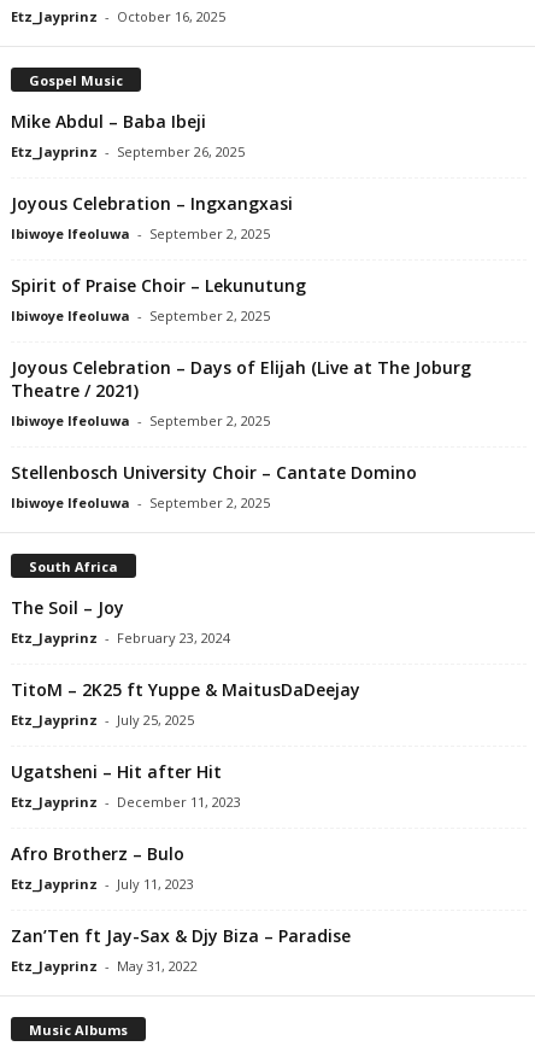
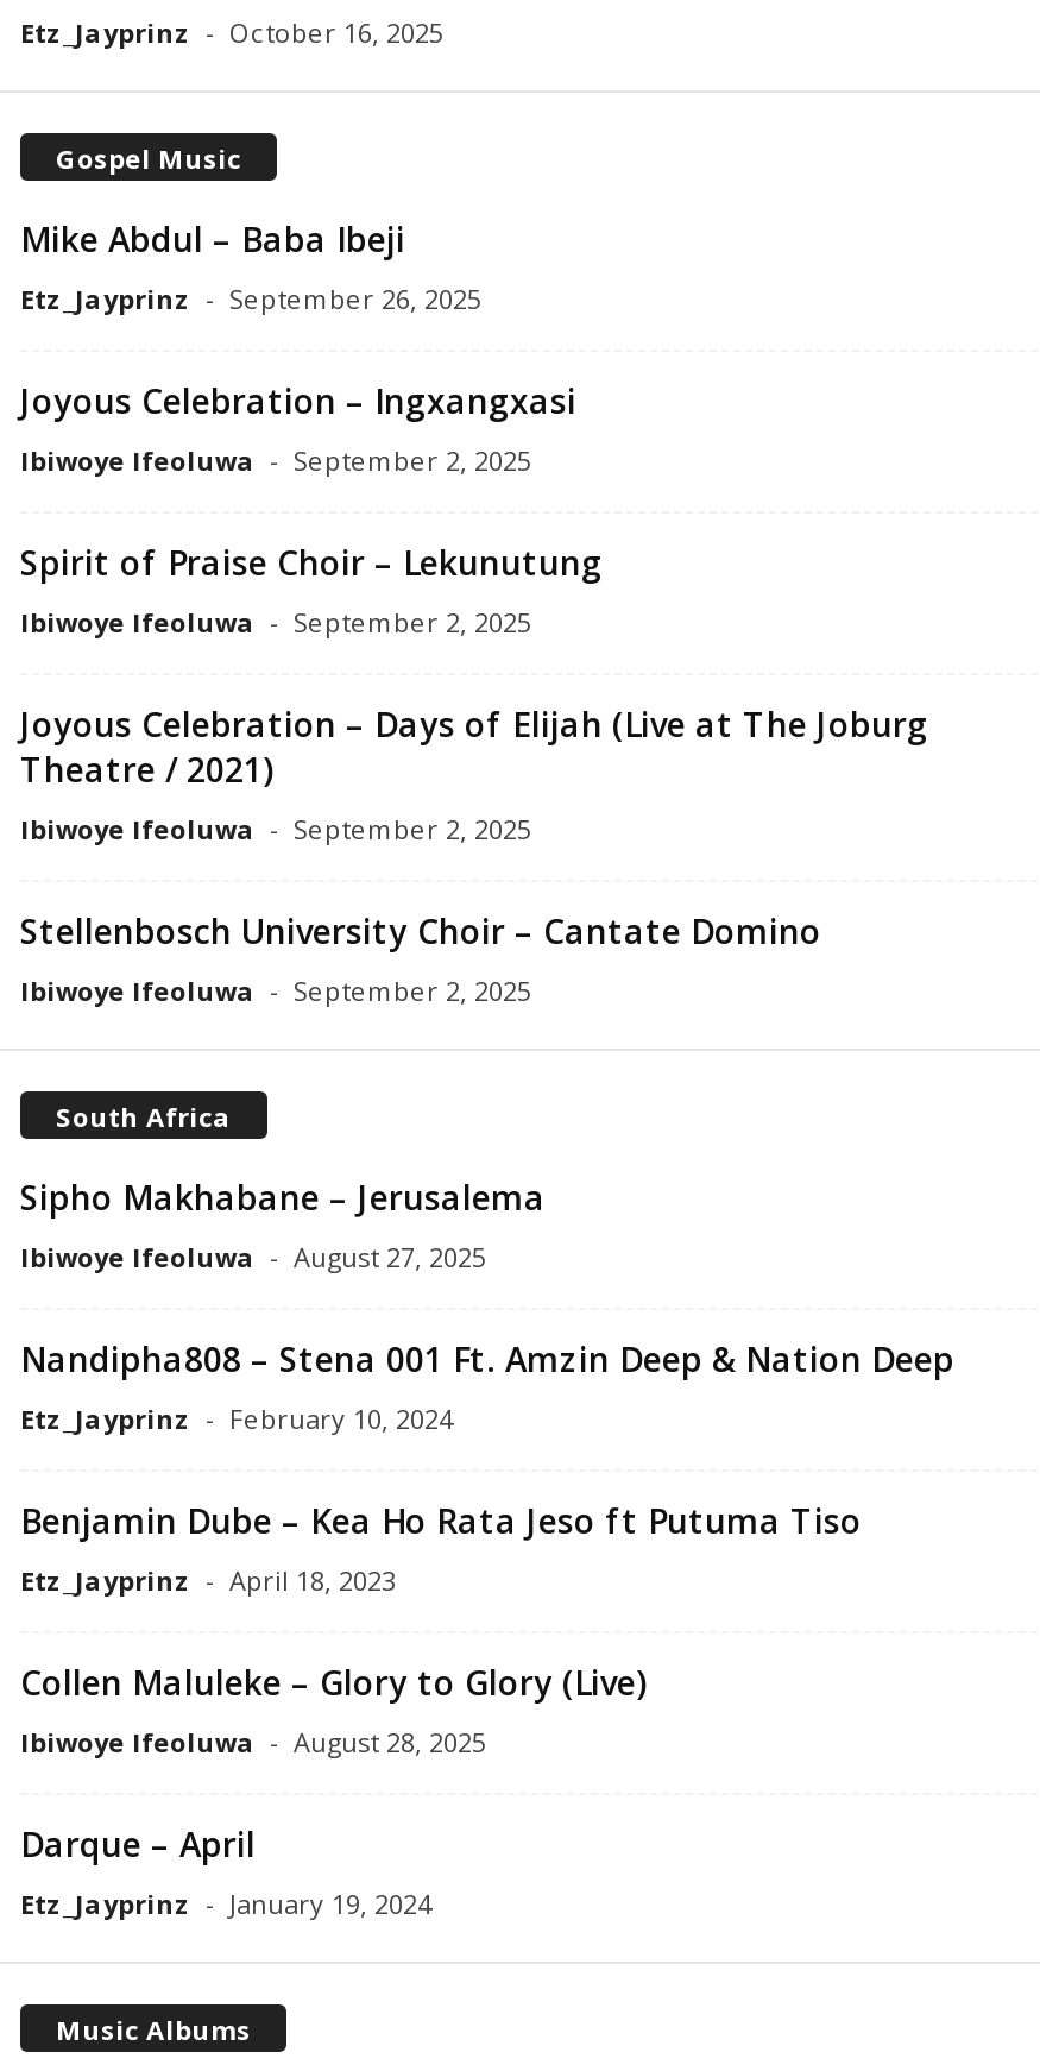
[11,596,230,646] The Soil – Joy | Etz_Jayprinz - February 23, 2024 -> [20,1174,546,1274] Sipho Makhabane – Jerusalema | Ibiwoye Ifeoluwa - August 27, 2025
[11,678,360,728] TitoM – 2K25 ft Yuppe & MaitusDaDeejay | Etz_Jayprinz - July 25, 2025 -> [20,1336,954,1436] Nandipha808 – Stena 001 Ft. Amzin Deep & Nation Deep | Etz_Jayprinz - February 10, 2024
[11,760,241,810] Ugatsheni – Hit after Hit | Etz_Jayprinz - December 11, 2023 -> [20,1497,862,1597] Benjamin Dube – Kea Ho Rata Jeso ft Putuma Tiso | Etz_Jayprinz - April 18, 2023
[11,842,194,893] Afro Brotherz – Bulo | Etz_Jayprinz - July 11, 2023 -> [20,1659,645,1759] Collen Maluleke – Glory to Glory (Live) | Ibiwoye Ifeoluwa - August 28, 2025
[11,924,351,975] Zan’Ten ft Jay-Sax & Djy Biza – Paradise | Etz_Jayprinz - May 31, 2022 -> [20,1821,431,1921] Darque – April | Etz_Jayprinz - January 19, 2024

